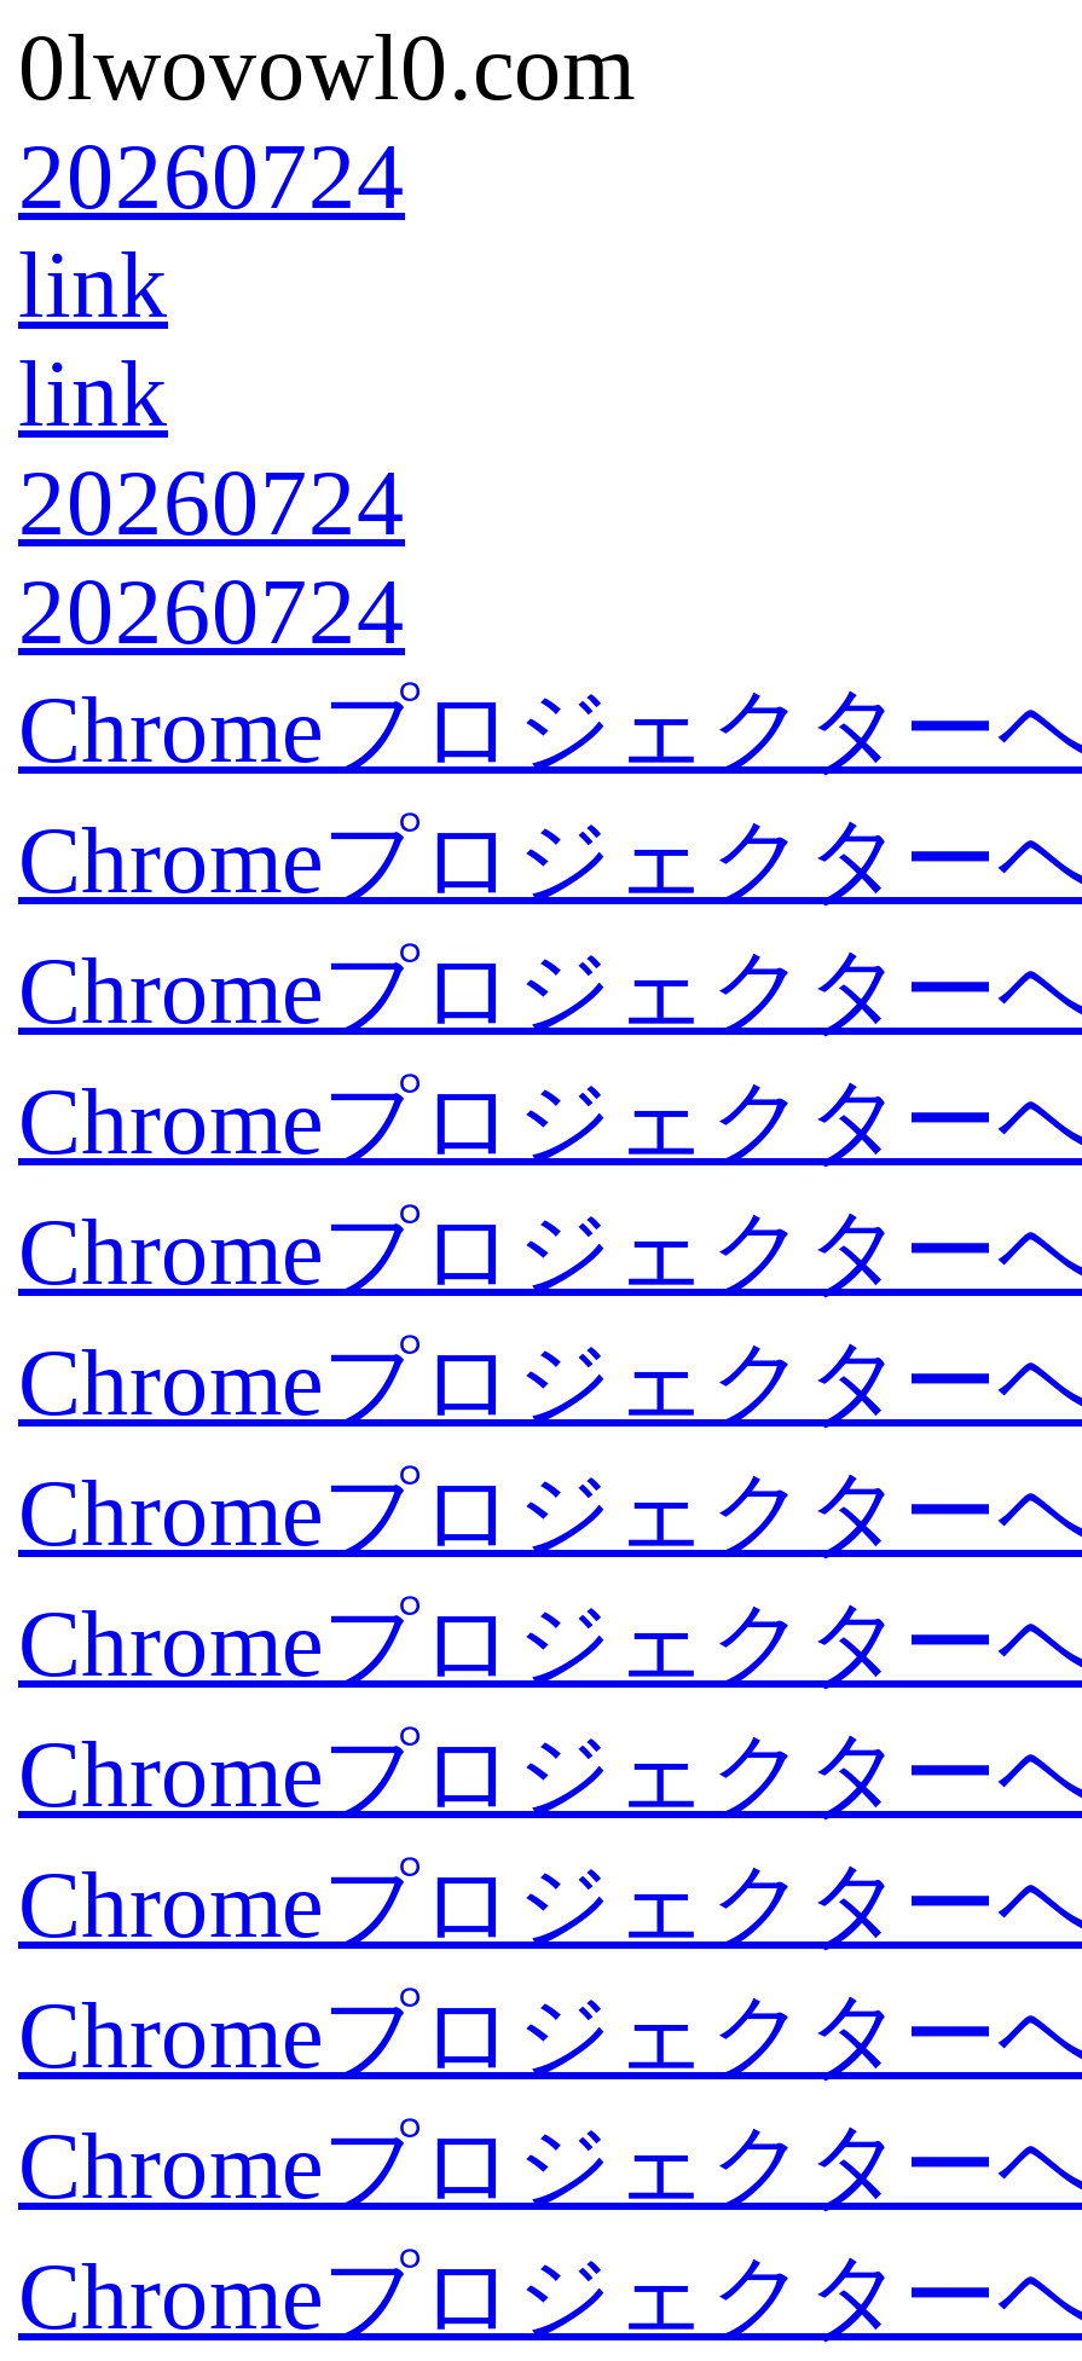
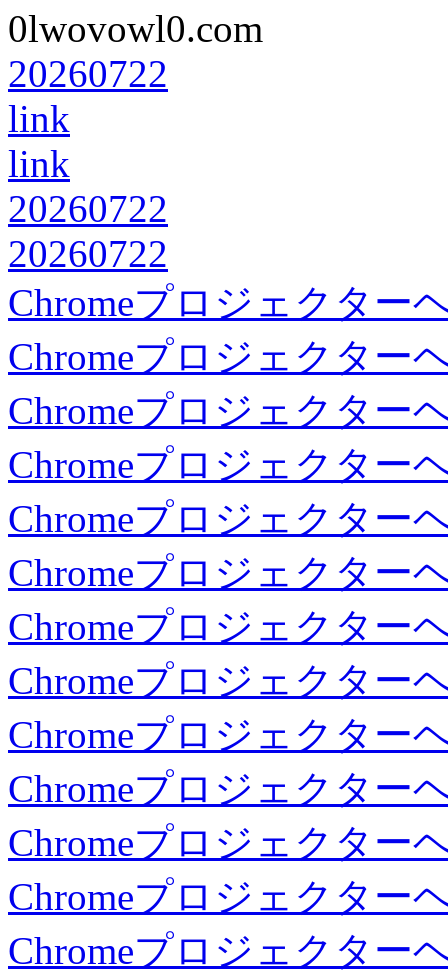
[18,123,405,227] 20260724 -> [8,52,168,95] 20260722
[18,450,405,554] 20260724 -> [8,187,168,230] 20260722
[18,559,405,662] 20260724 -> [8,232,168,275] 20260722

